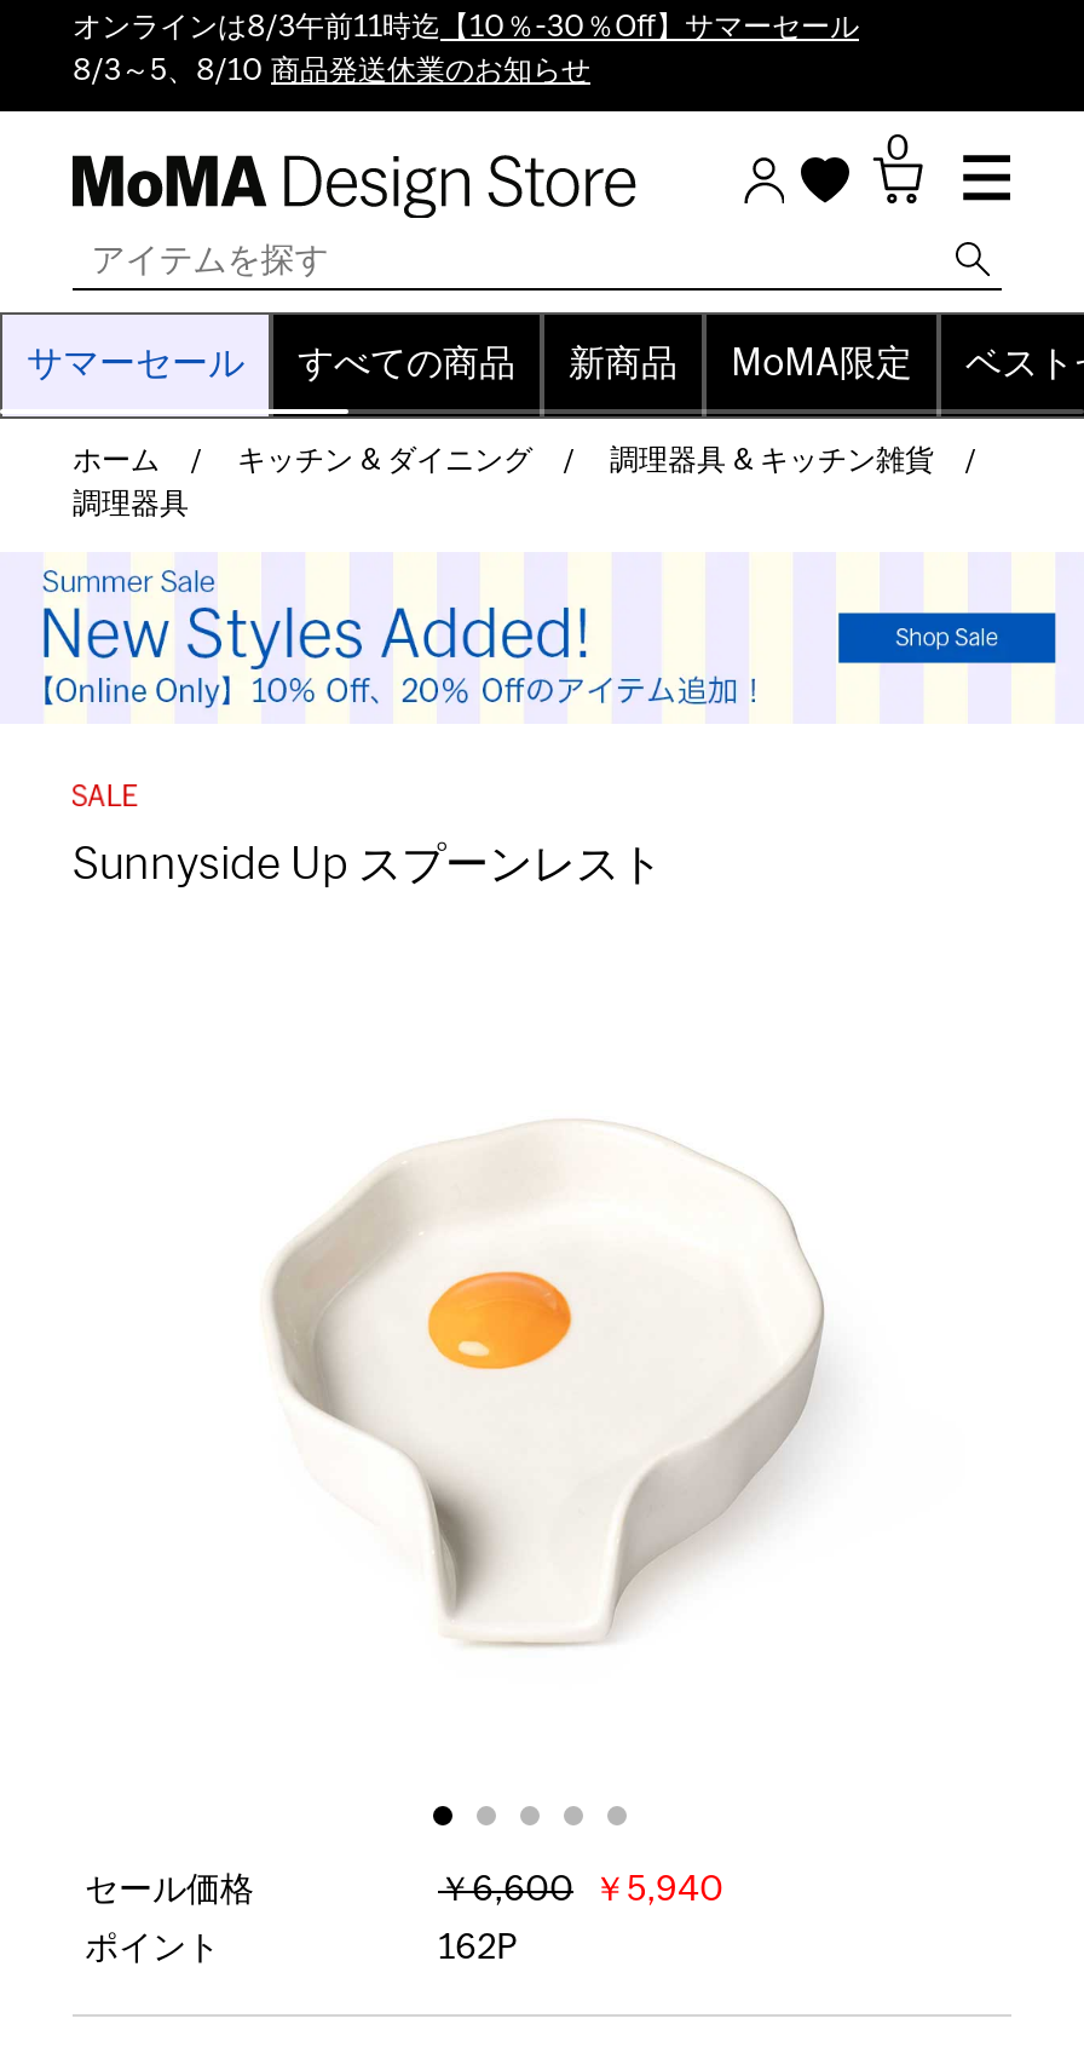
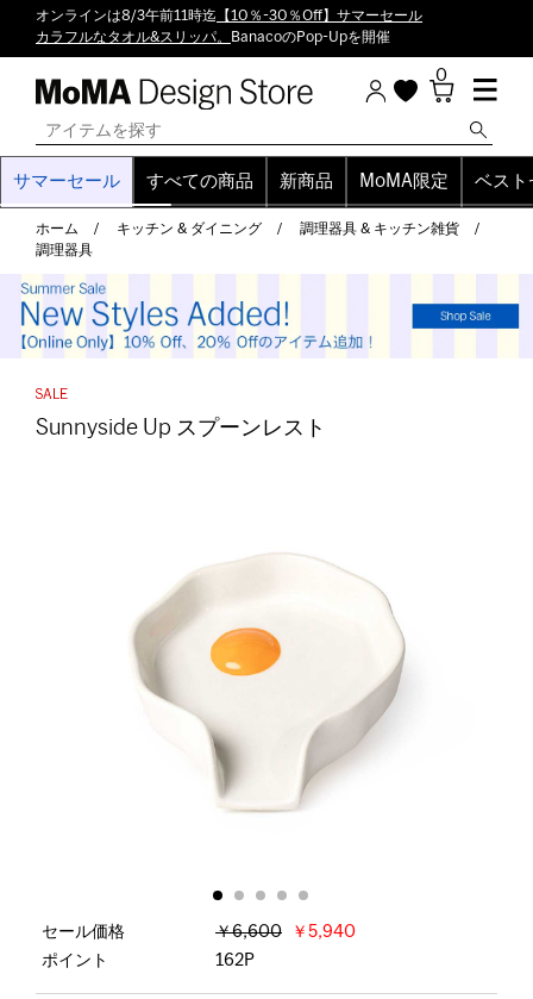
[73,56,590,85] 8/3～5、8/10商品発送休業のお知らせ -> [36,30,390,44] カラフルなタオル&スリッパ。BanacoのPop-Upを開催

